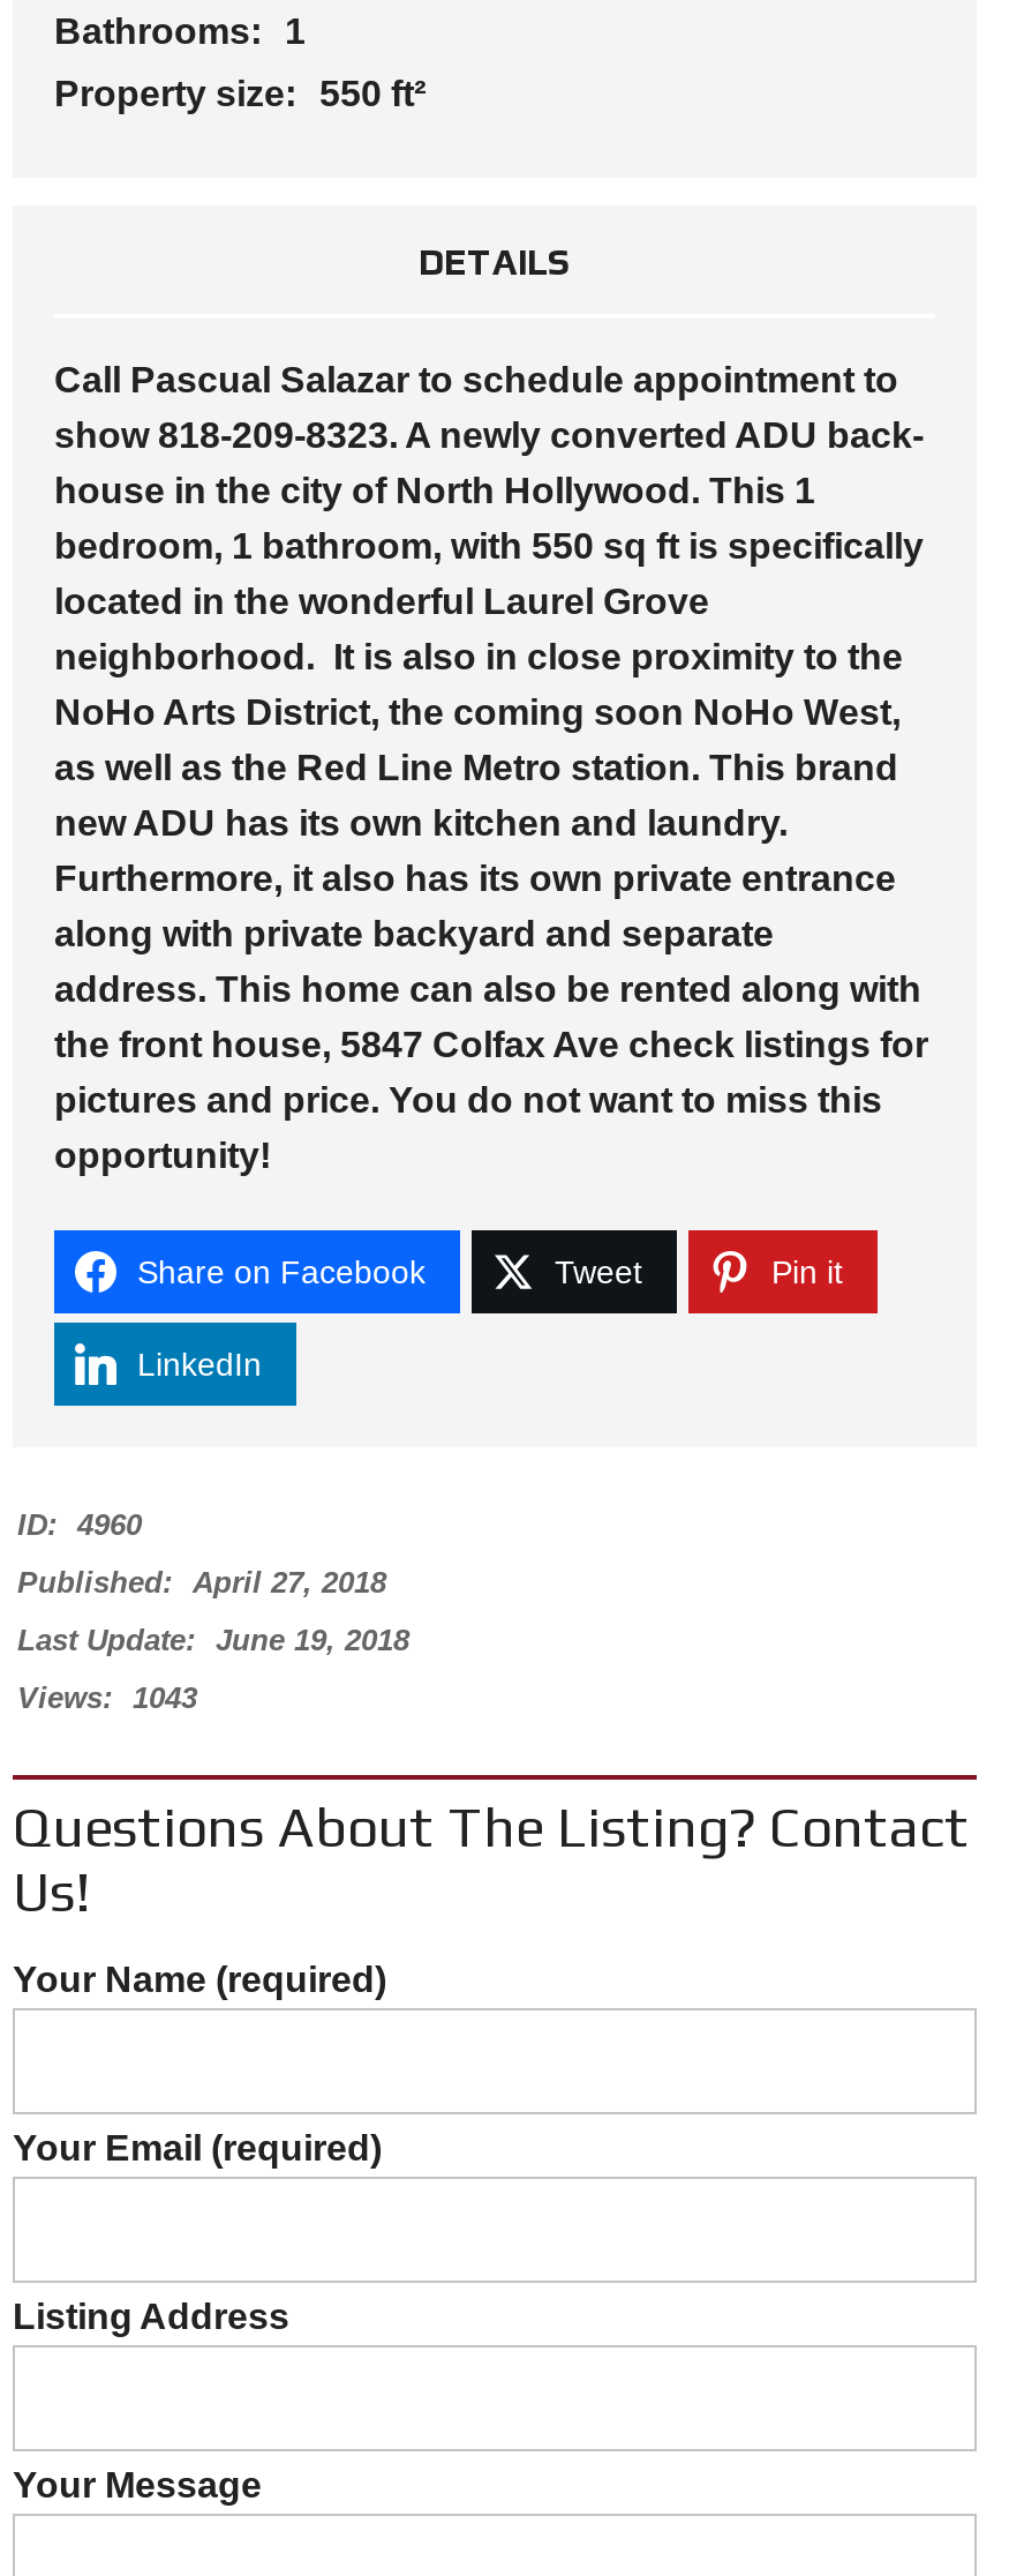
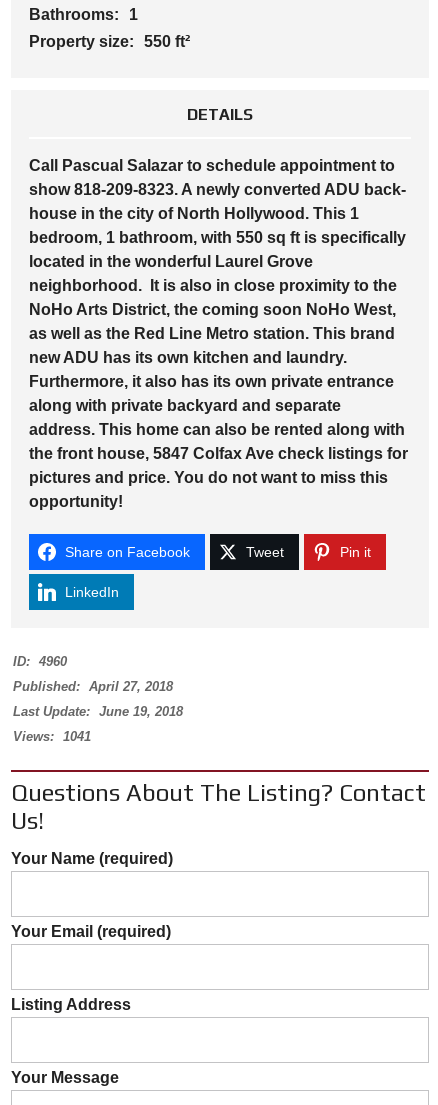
[17,1681,197,1715] Views: 1043 -> [13,729,91,744] Views: 1041

